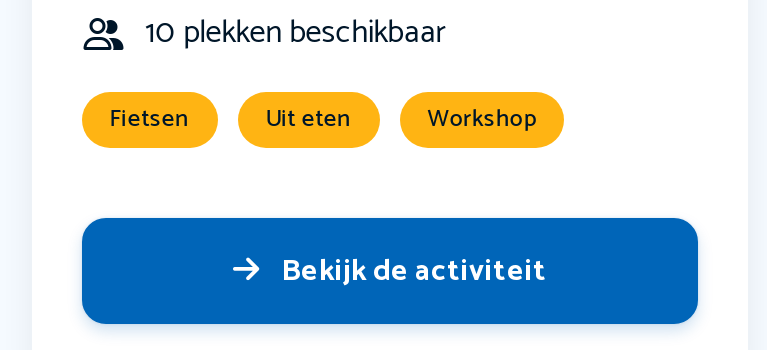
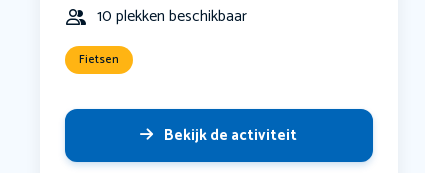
[266,101,536,139] Uit eten | Workshop -> none

